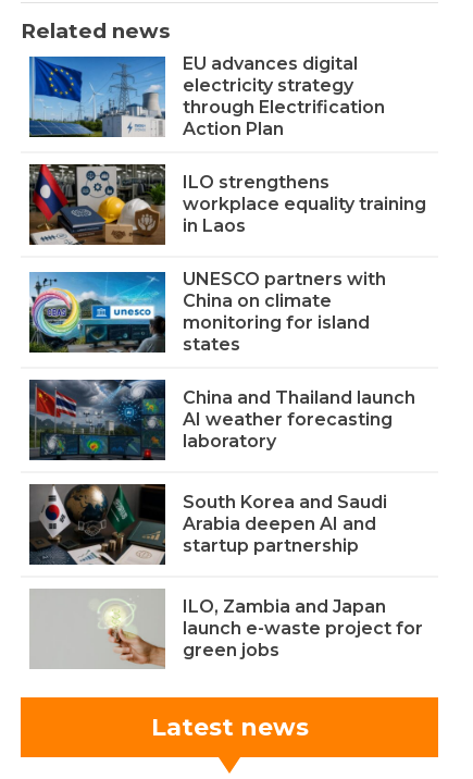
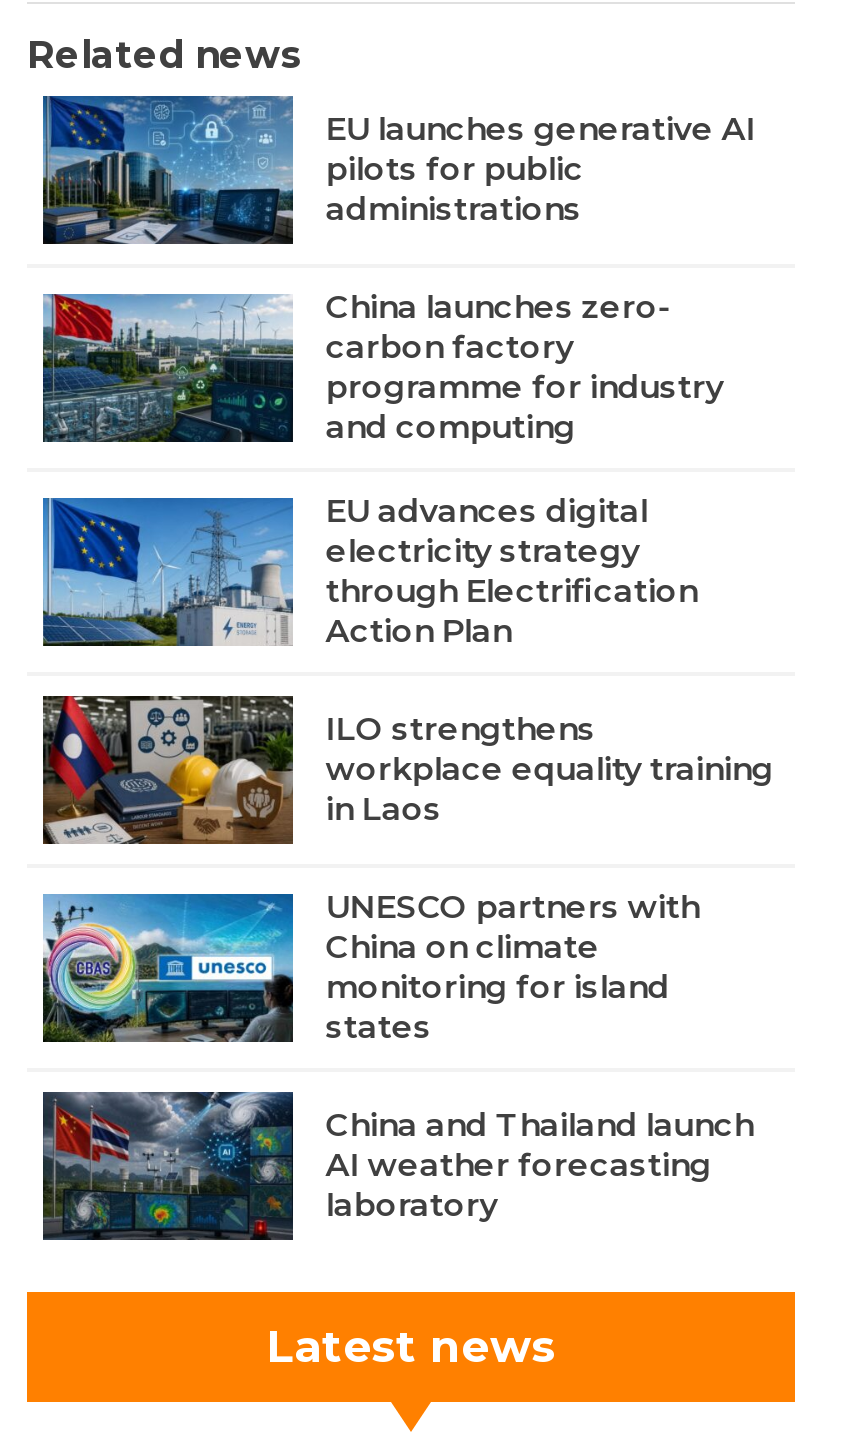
none -> [41,94,755,446] [image] | EU launches generative AI | pilots for public | administrations | China launches zero- | carbon factory | programme for industry | and computing
none -> [43,292,295,444] [image]
moved [27,53,426,452] -> [39,492,773,1224]: [image] | EU advances digital | electricity strategy | ... | AI weather forecasting | laboratory
[28,483,423,661] [image] | South Korea and Saudi | Arabia deepen AI and | startup partnership | ILO, Zambia and Japan | launch e-waste project for | green jobs -> none
[30,590,166,668] [image] -> none

